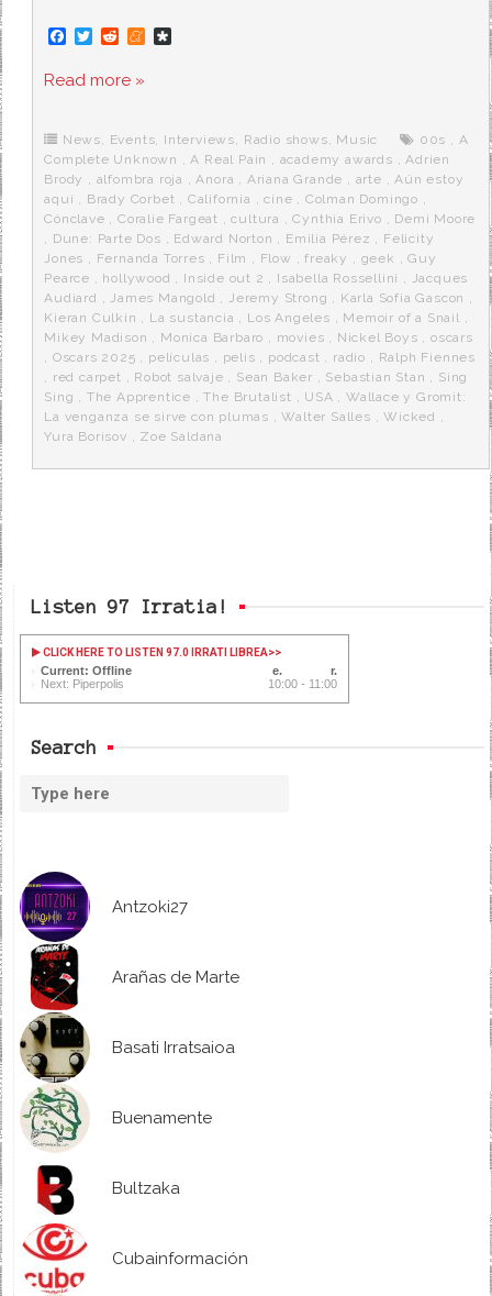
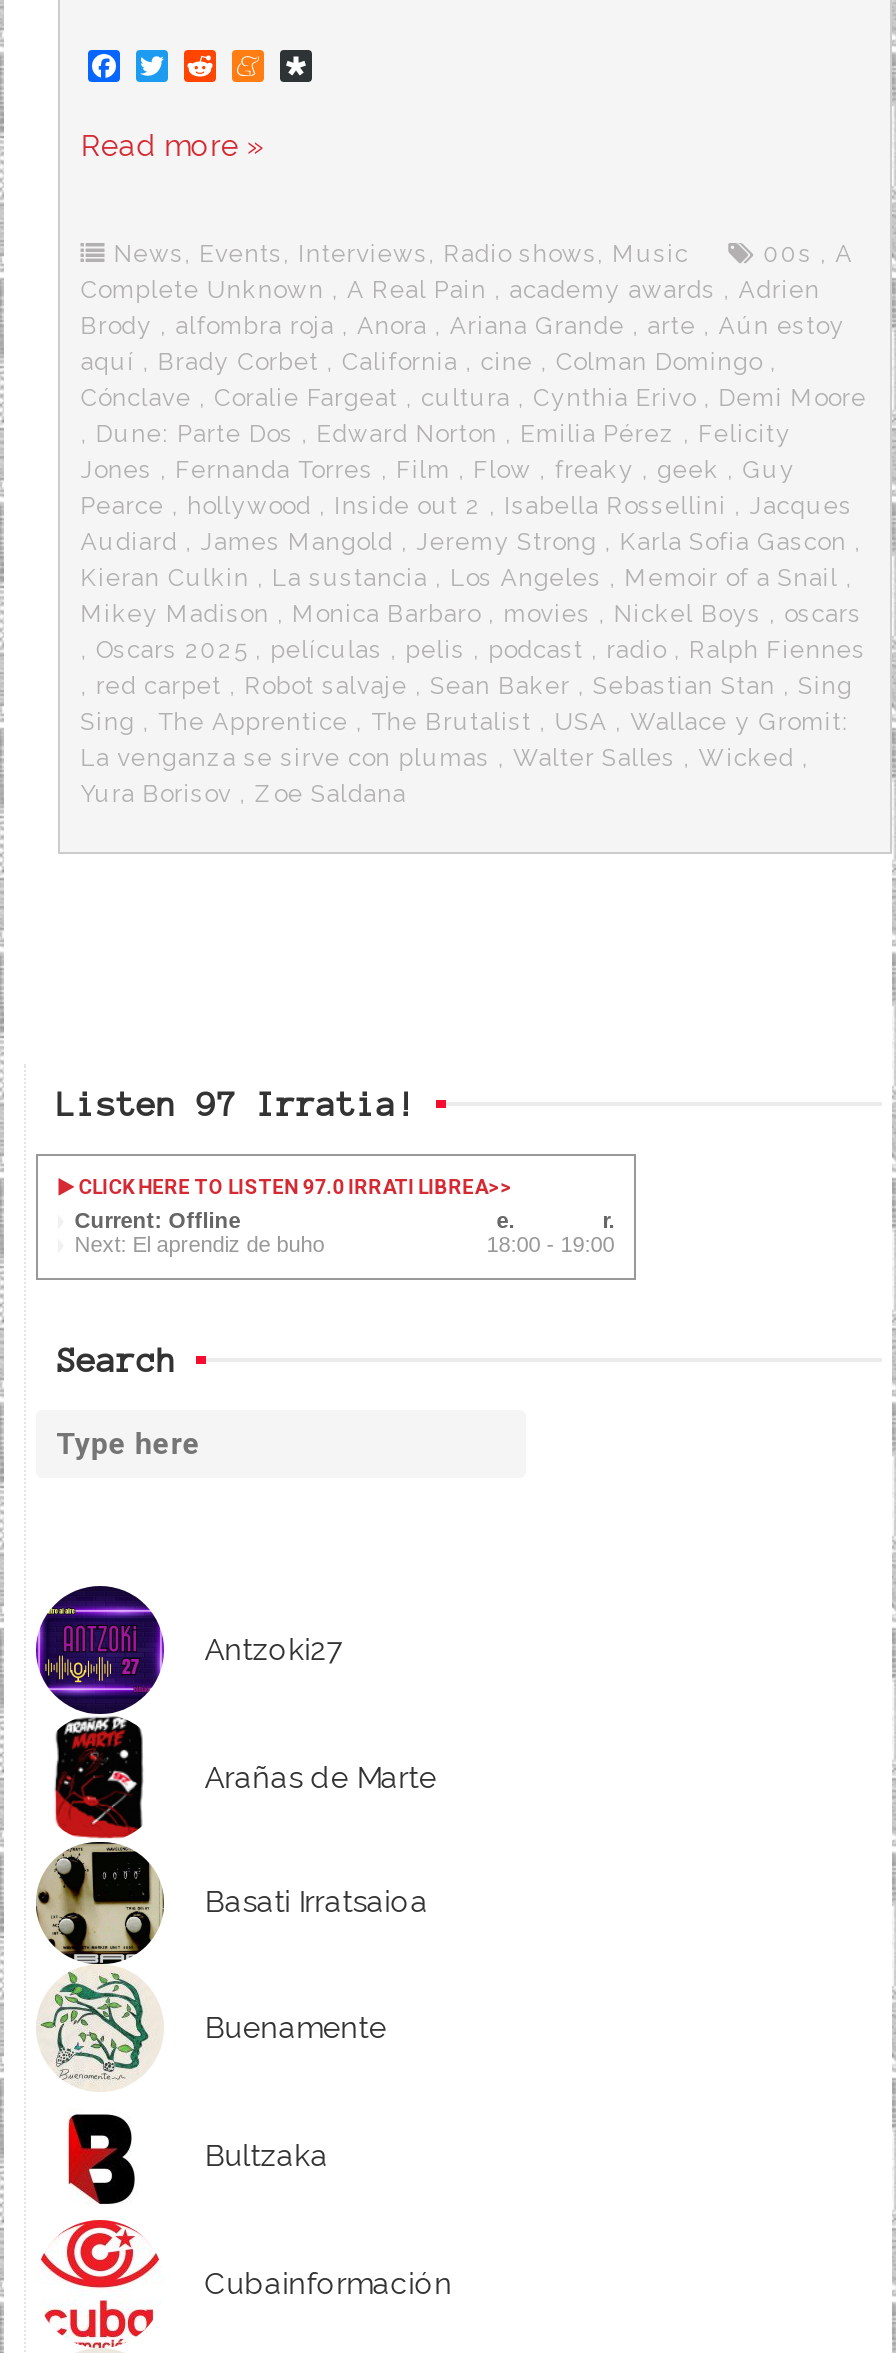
[41,677,337,690] Next: Piperpolis | 10:00 - 11:00 -> [74,1232,614,1256] Next: El aprendiz de buho | 18:00 - 19:00

